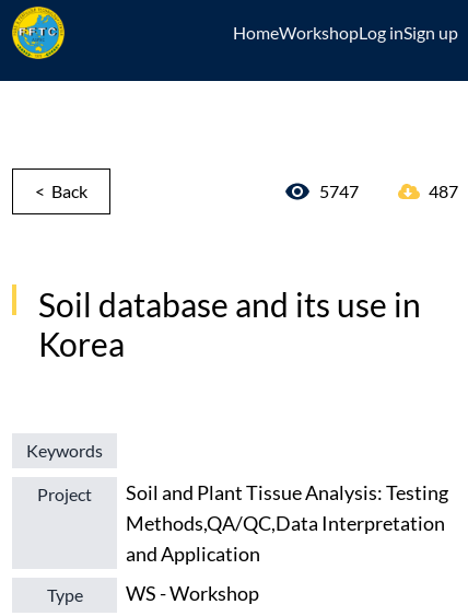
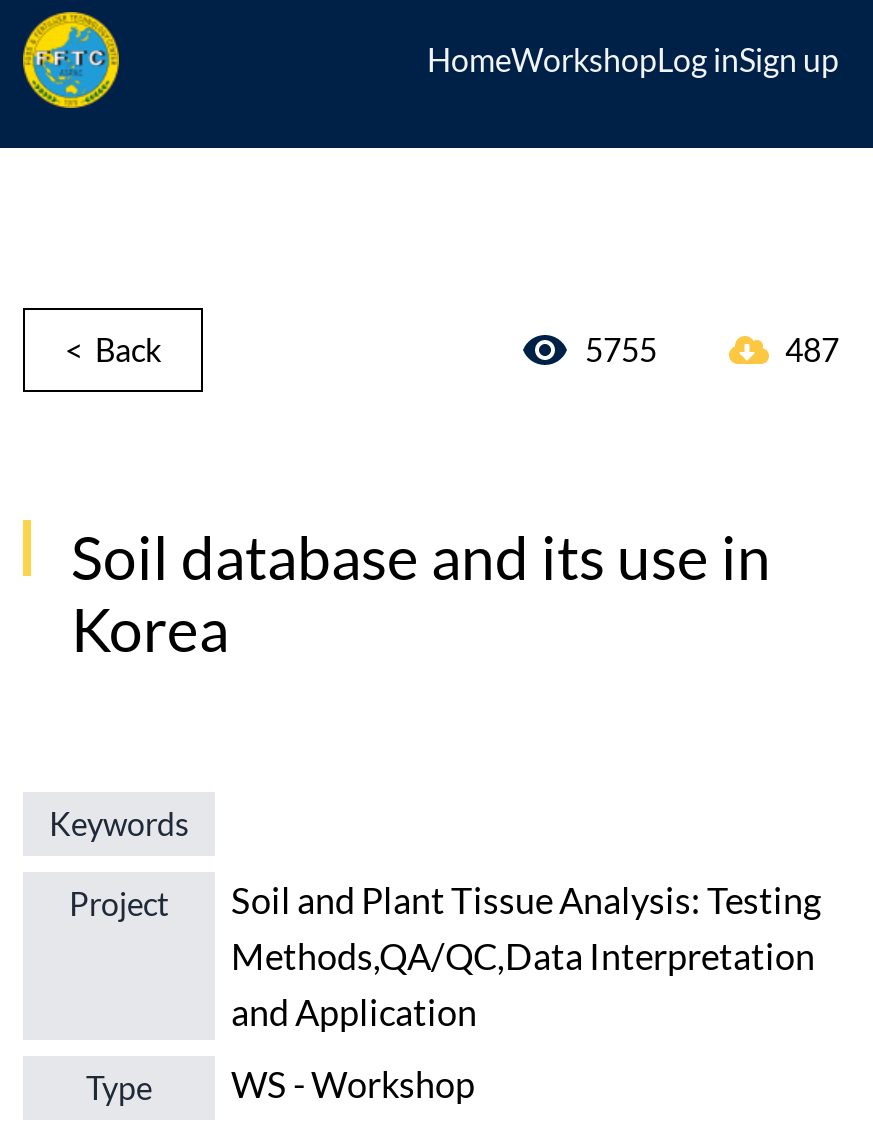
[319,181,359,201] 5747 -> [585,330,657,368] 5755

